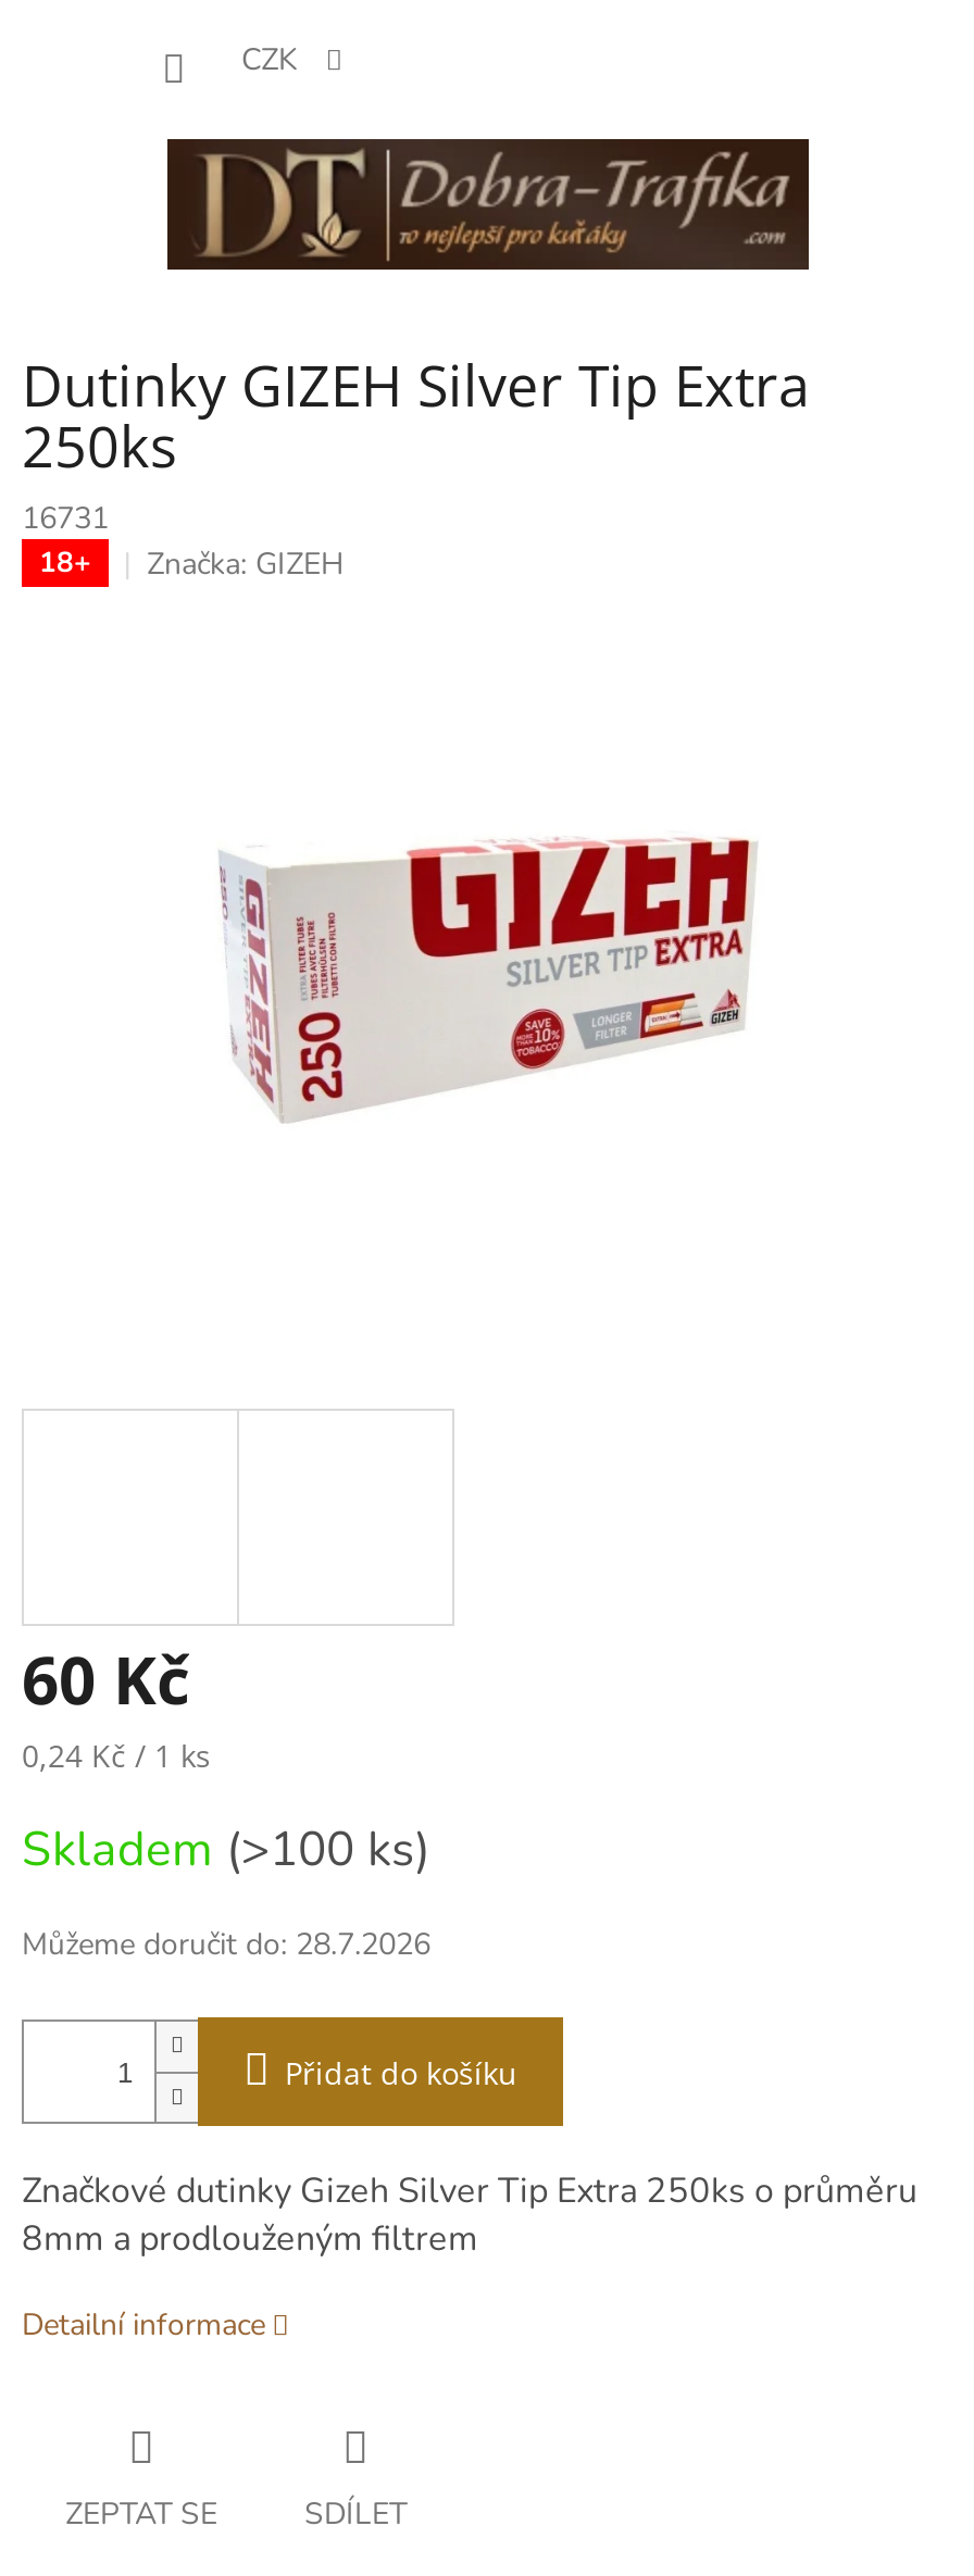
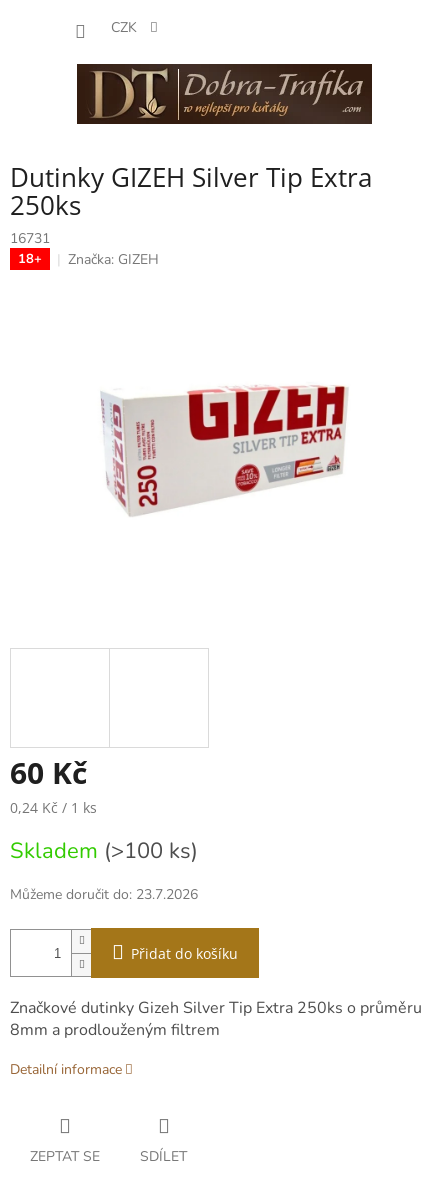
[22,1925,430,1966] Můžeme doručit do: 28.7.2026 -> [10,885,198,904] Můžeme doručit do: 23.7.2026

